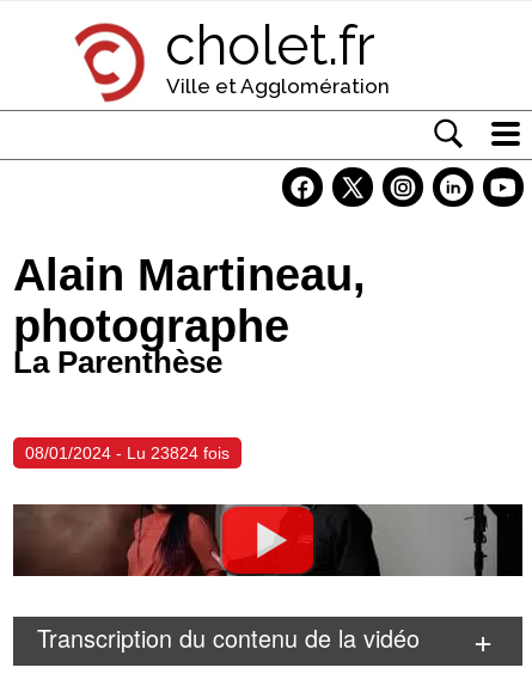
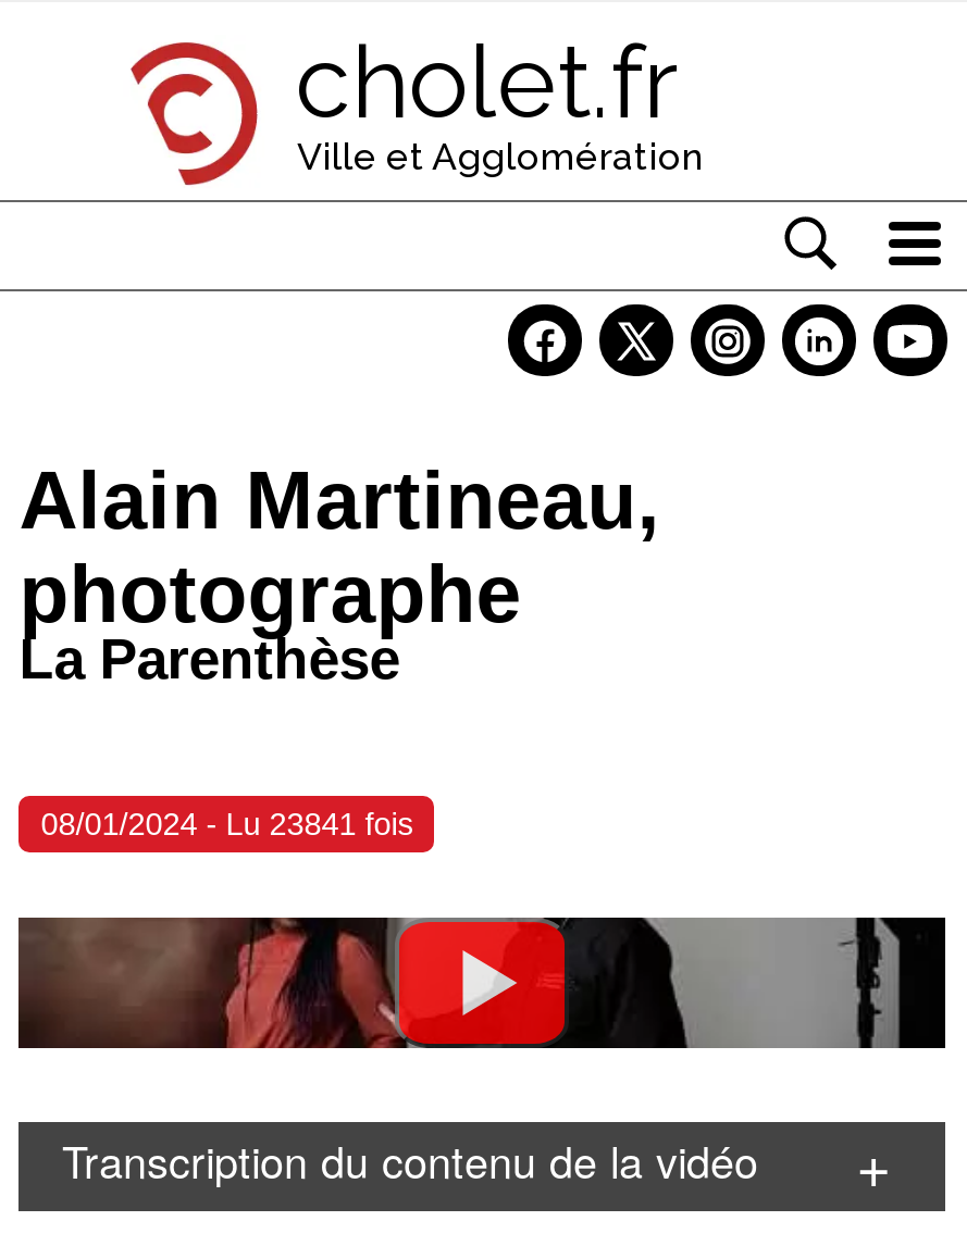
[25,444,230,463] 08/01/2024 - Lu 23824 fois -> [41,807,413,842] 08/01/2024 - Lu 23841 fois

